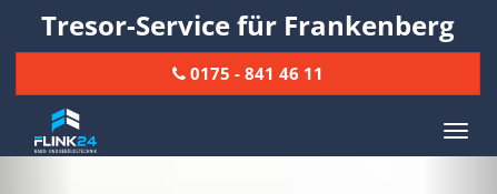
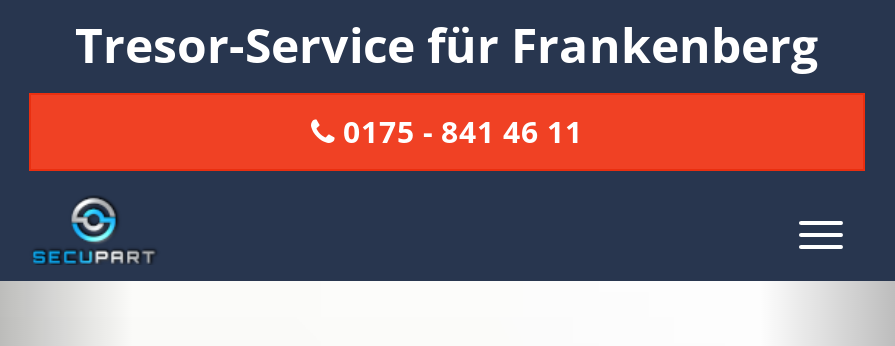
[19,108,98,152] [image] -> [33,197,173,273] [image]

